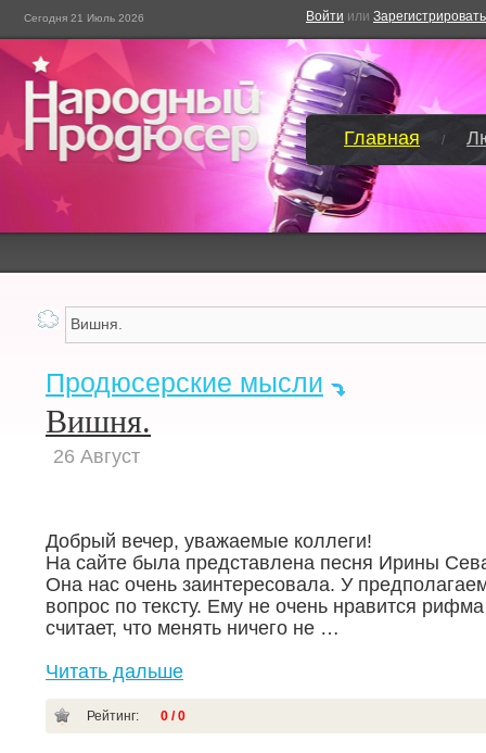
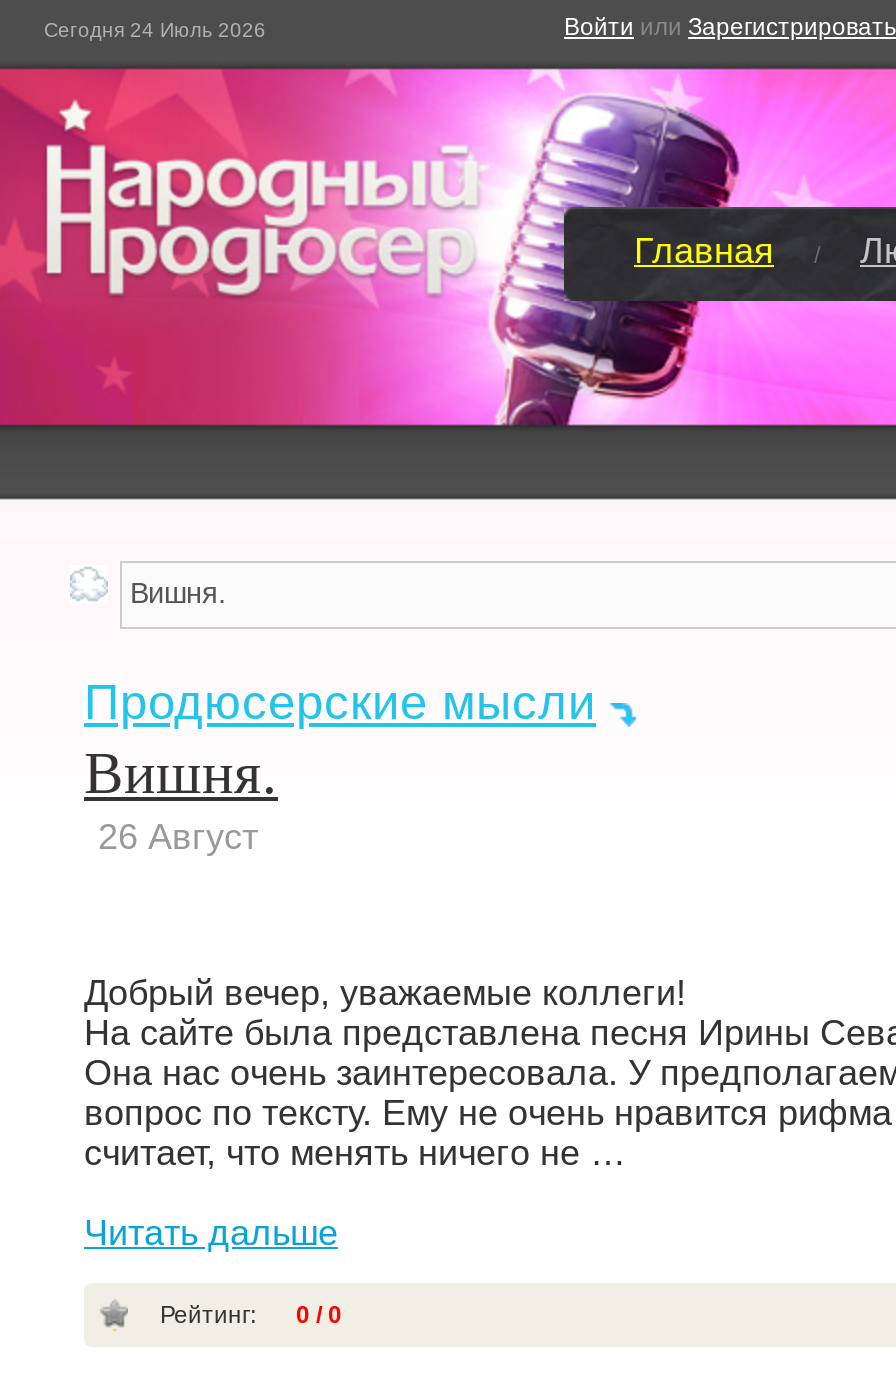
[24,12,144,24] Сегодня 21 Июль 2026 -> [44,19,266,41] Сегодня 24 Июль 2026

